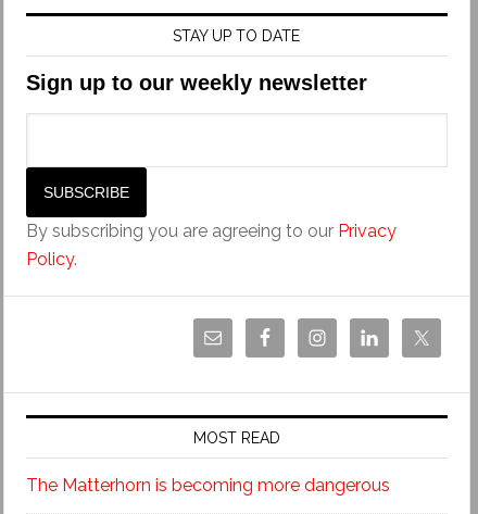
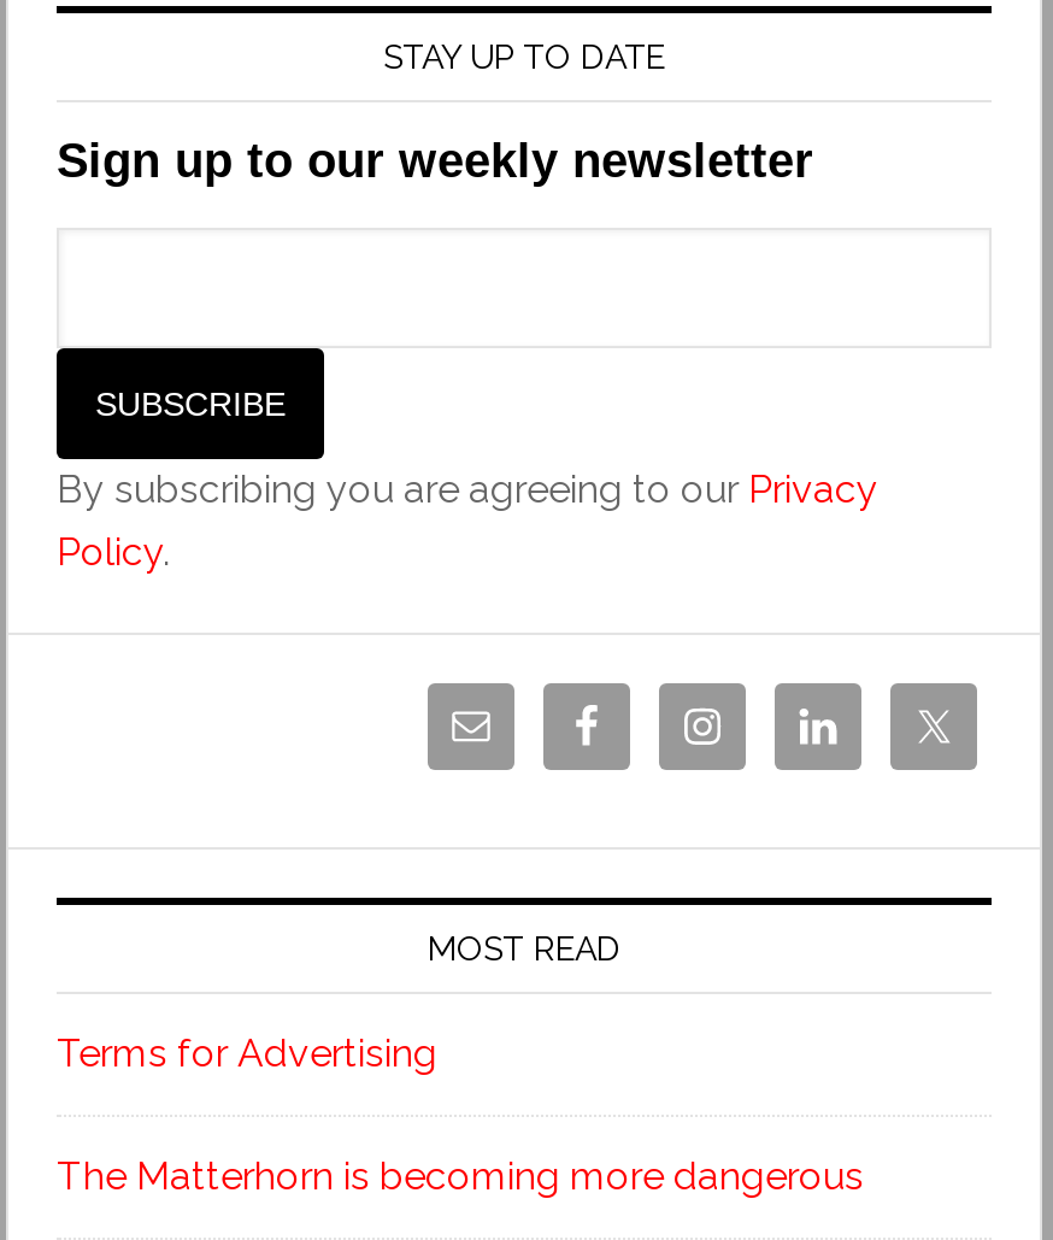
none -> [57,1030,437,1076] Terms for Advertising

